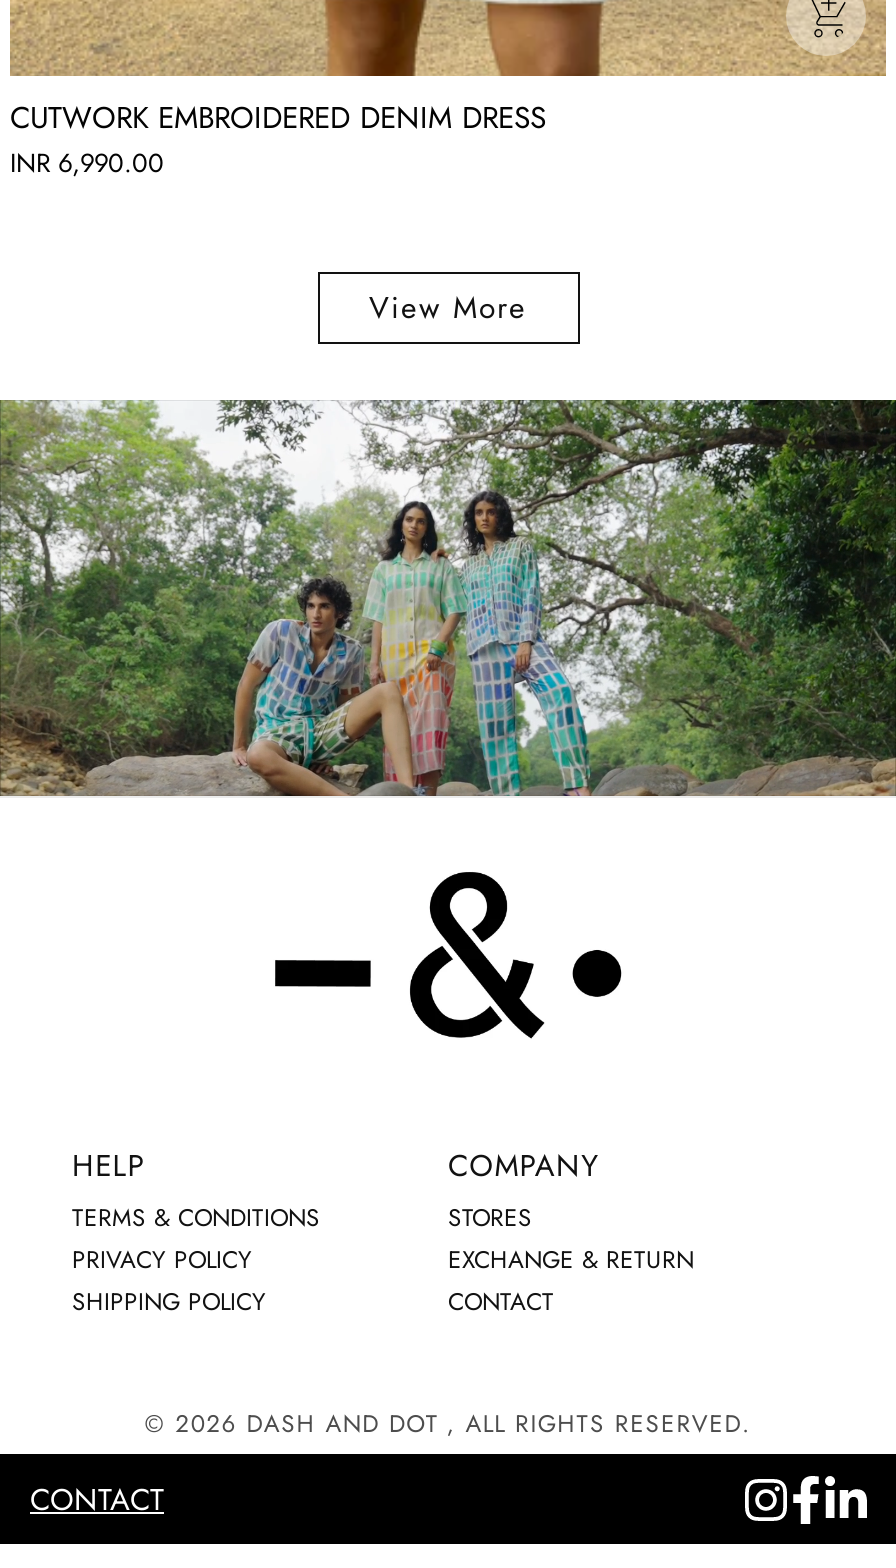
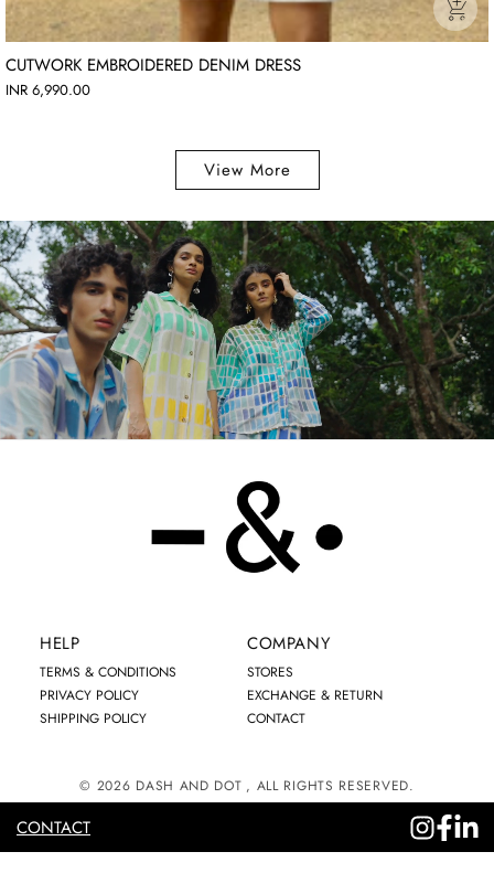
[6,398,890,798] [image] -> [3,220,491,440] [image]

